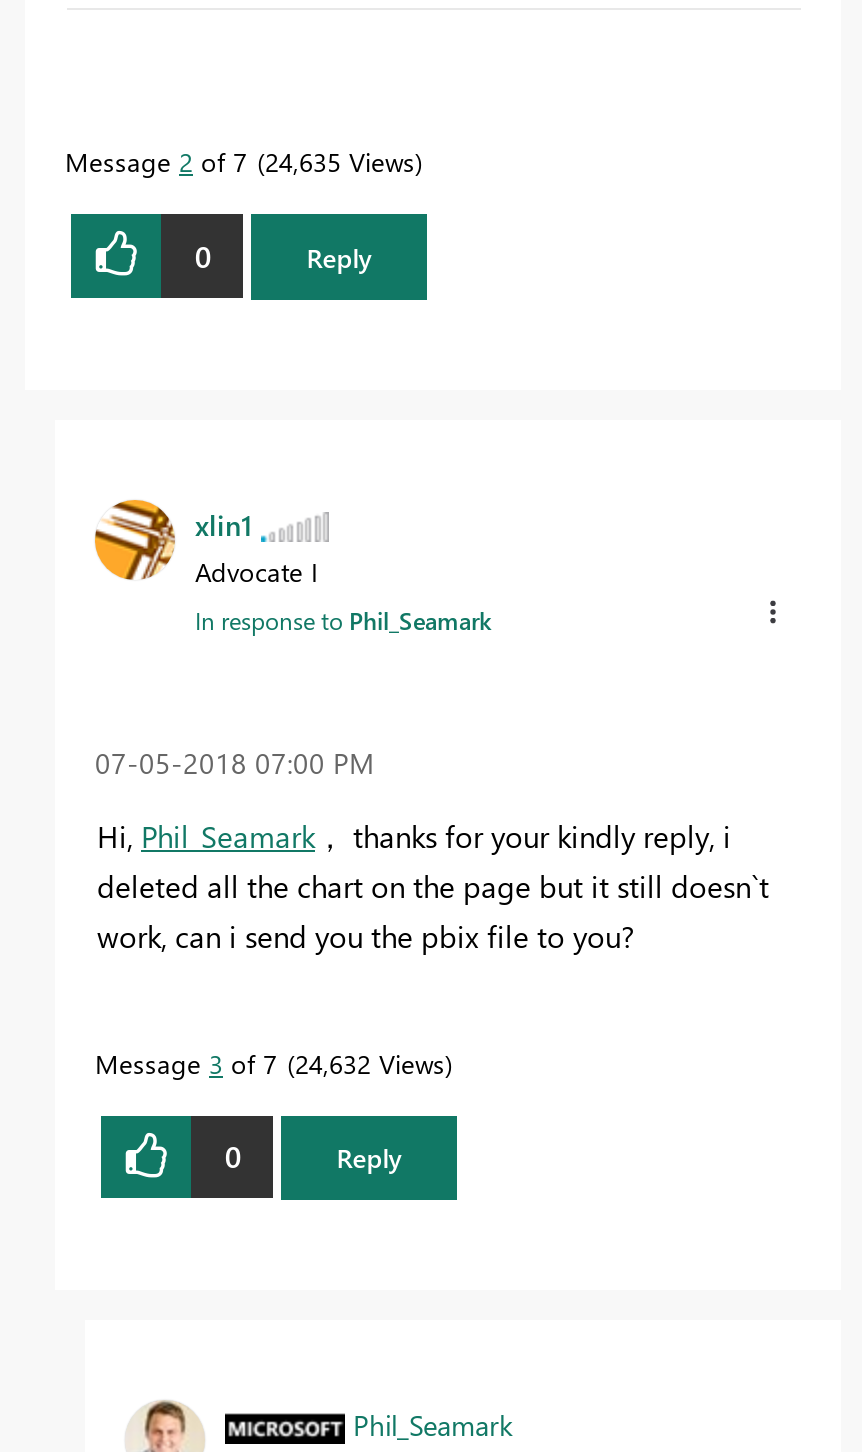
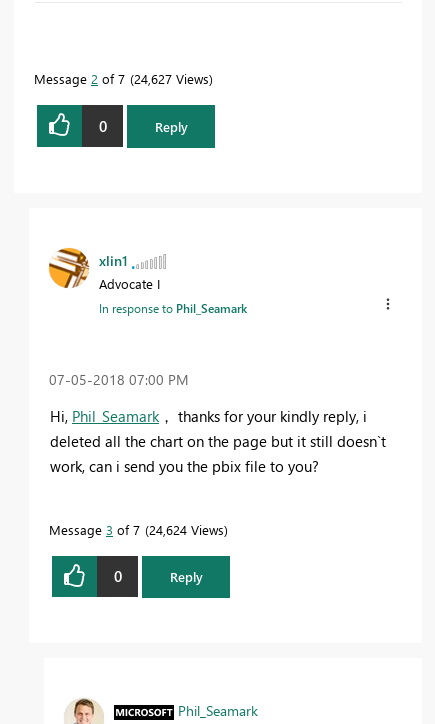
[65,145,415,179] Message 2 of 7 24,635 Views -> [34,70,209,87] Message 2 of 7 24,627 Views
[95,1046,445,1080] Message 3 of 7 24,632 Views -> [49,521,224,538] Message 3 of 7 24,624 Views

